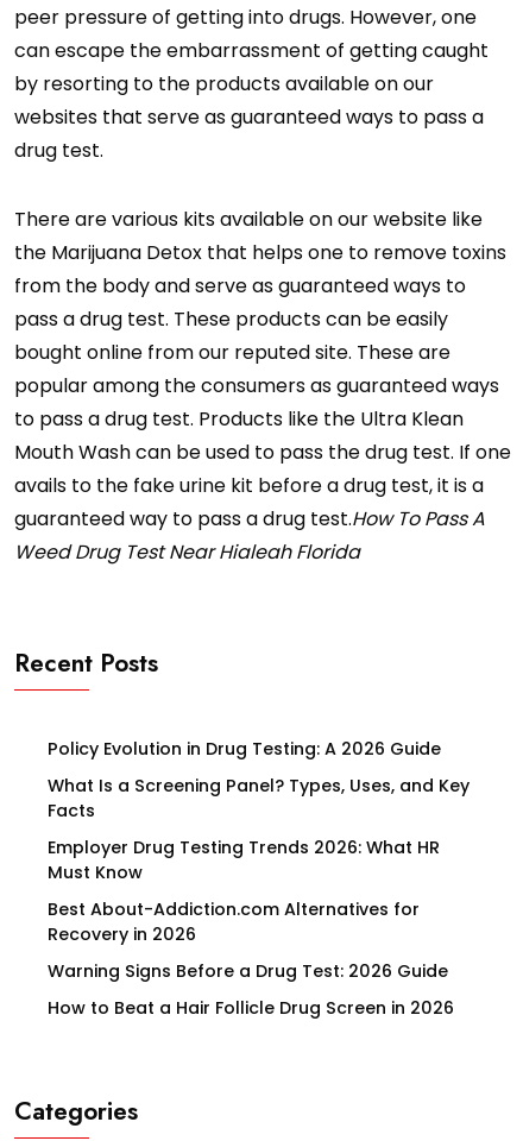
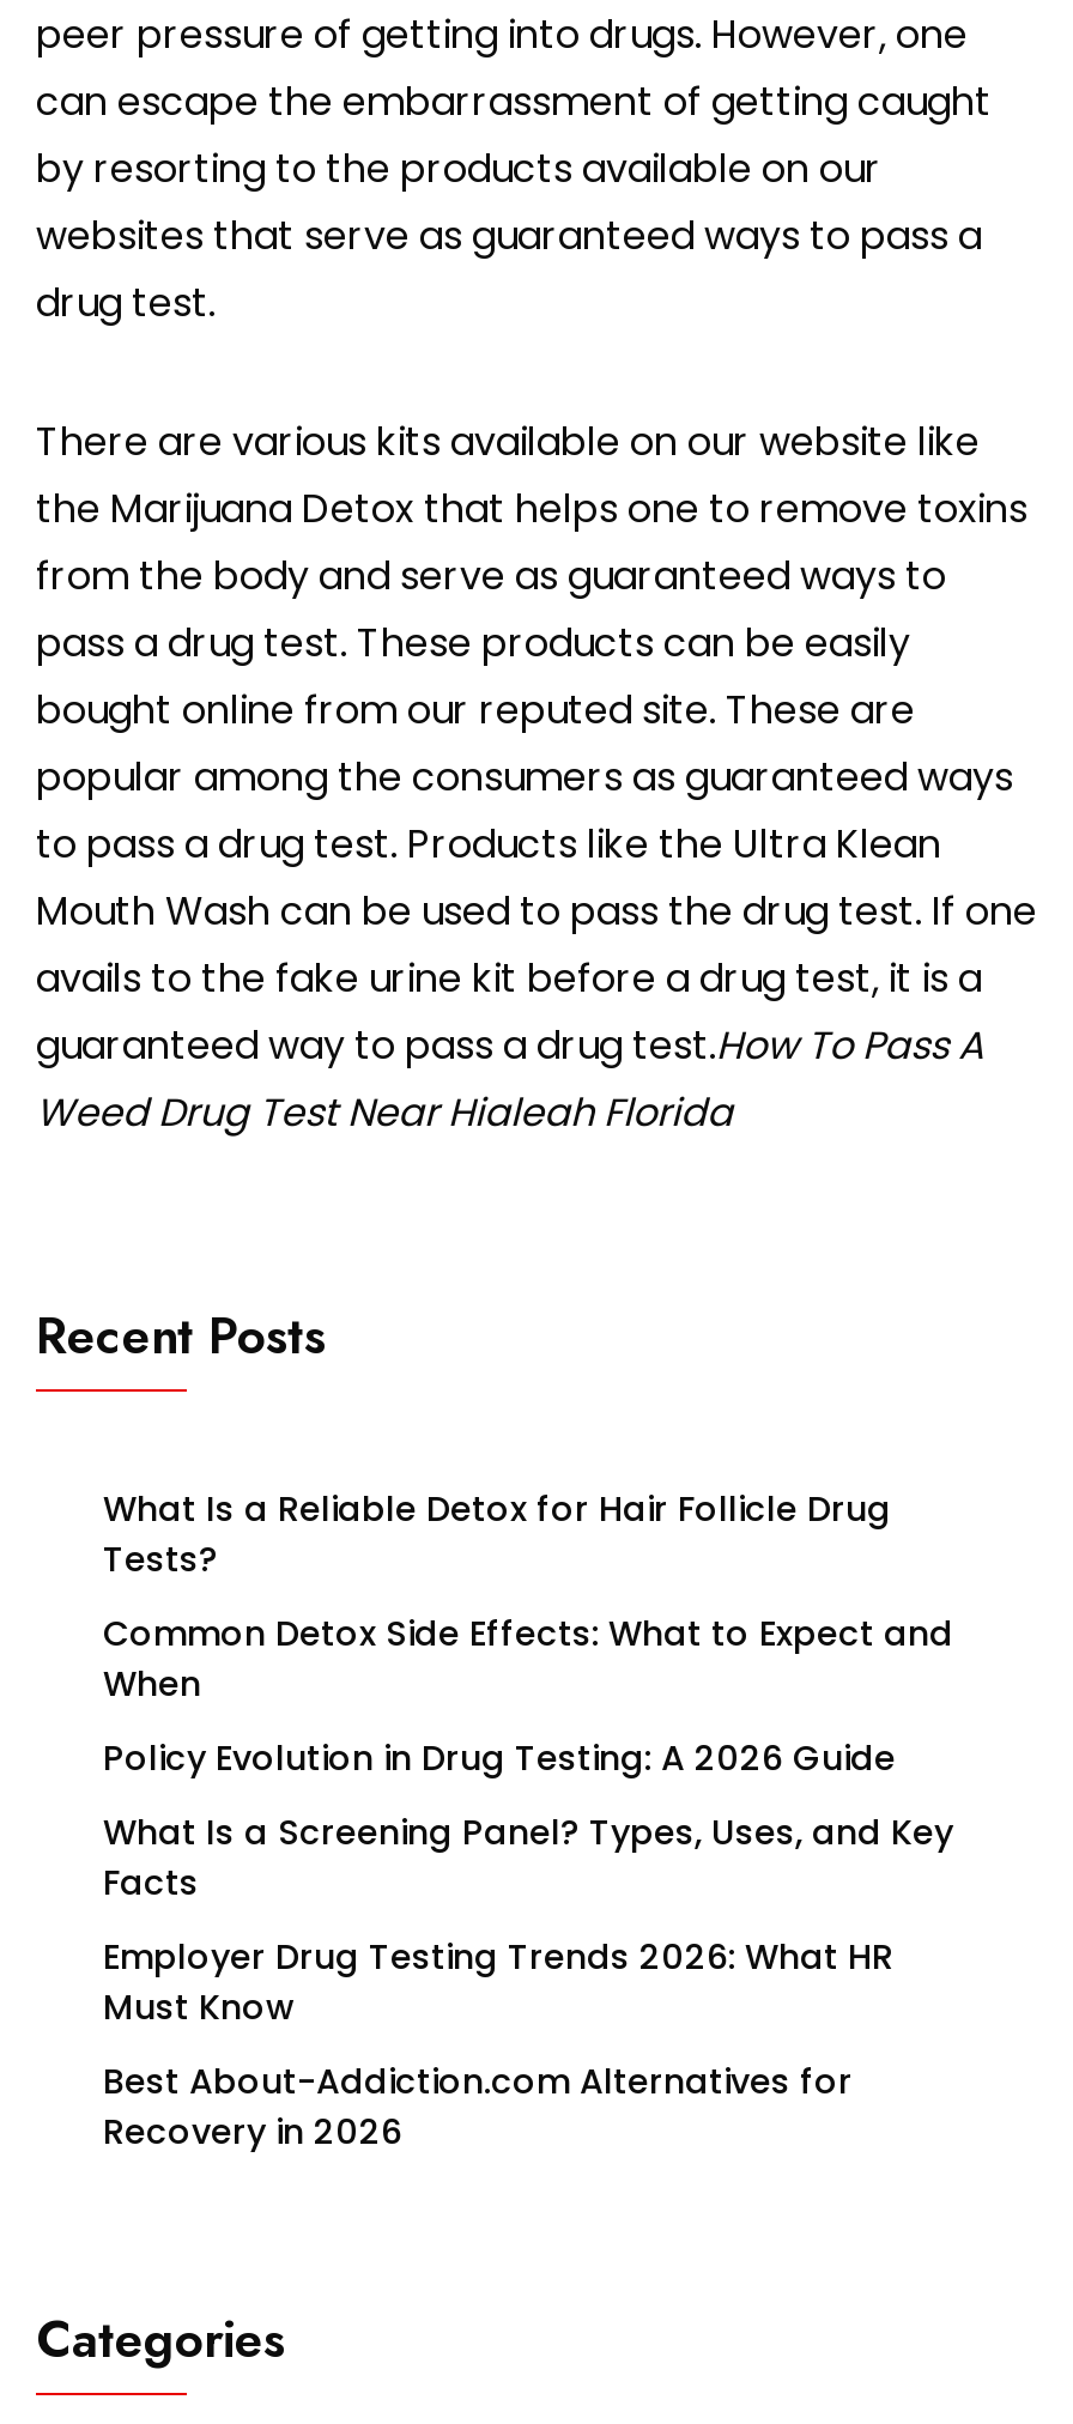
none -> [103,1486,953,1709] What Is a Reliable Detox for Hair Follicle Drug | Tests? | Common Detox Side Effects: What to Expect and | When
moved [48,737,470,946] -> [103,1735,953,2156]: Policy Evolution in Drug Testing: A 2026 Guide | What Is a Screening Panel? Types, Uses, and Key | Facts | Employer Drug Testing Trends 2026: What HR | Must Know | Best About-Addiction.com Alternatives for | Recovery in 2026
[48,960,454,1020] Warning Signs Before a Drug Test: 2026 Guide | How to Beat a Hair Follicle Drug Screen in 2026 -> none

